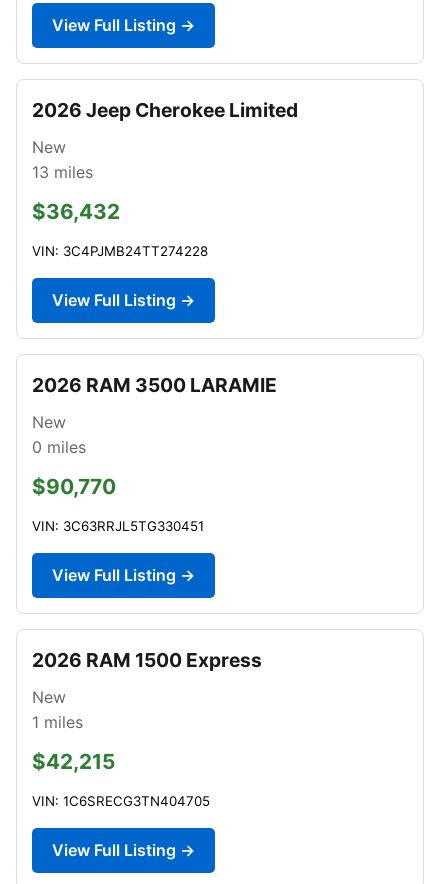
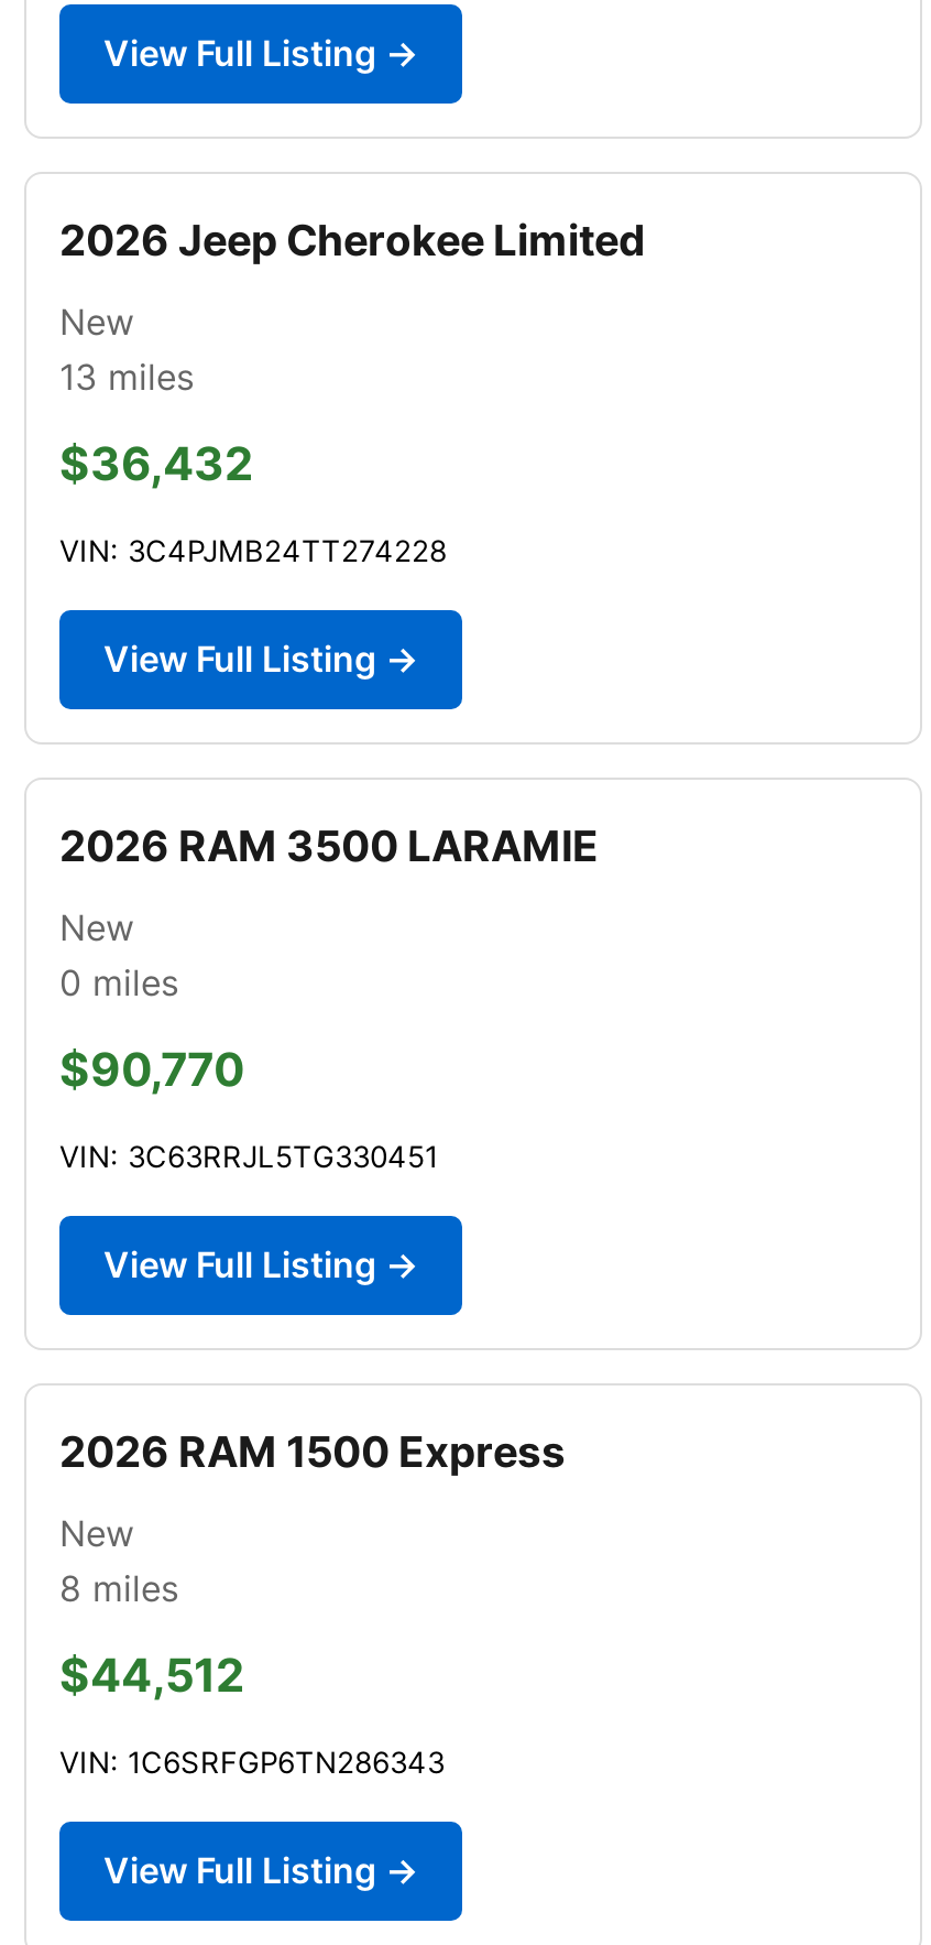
[32,712,83,732] 1 miles -> [59,1566,178,1610] 8 miles
[32,749,115,774] $42,215 -> [59,1647,244,1702] $44,512
[32,793,210,809] VIN: 1C6SRECG3TN404705 -> [59,1744,445,1780] VIN: 1C6SRFGP6TN286343

